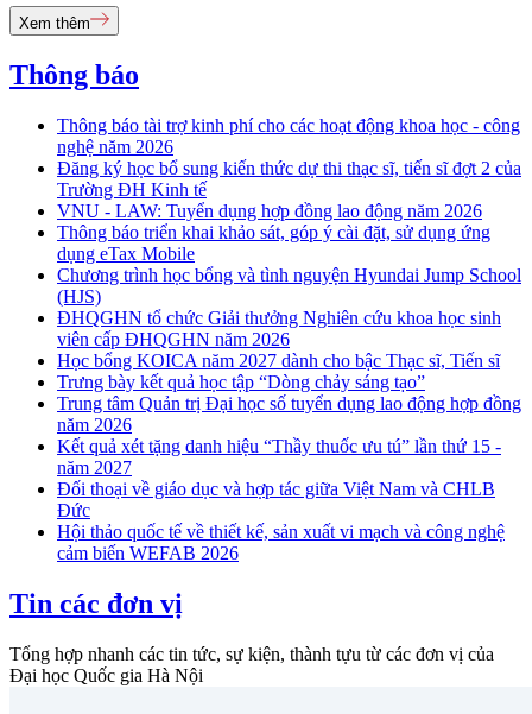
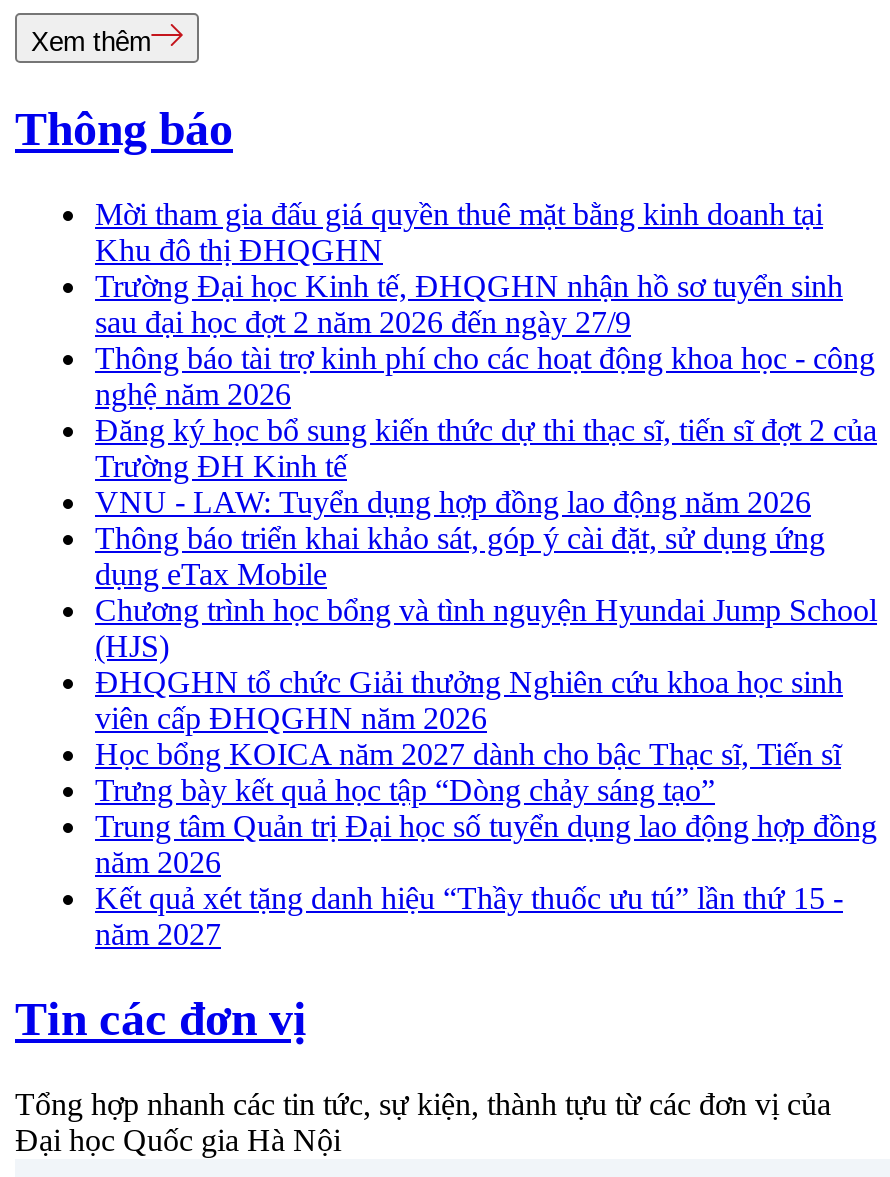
none -> [95,197,843,339] Mời tham gia đấu giá quyền thuê mặt bằng kinh doanh tại | Khu đô thị ĐHQGHN | Trường Đại học Kinh tế, ĐHQGHN nhận hồ sơ tuyển sinh | sau đại học đợt 2 năm 2026 đến ngày 27/9
moved [57,115,521,478] -> [95,341,877,951]: Thông báo tài trợ kinh phí cho các hoạt động khoa học - công | nghệ năm 2026 | Đăng ký học bổ sung kiến thức dự thi thạc sĩ, tiến sĩ đợt 2 của | ... | Kết quả xét tặng danh hiệu “Thầy thuốc ưu tú” lần thứ 15 - | năm 2027
[57,479,505,563] Đối thoại về giáo dục và hợp tác giữa Việt Nam và CHLB | Đức | Hội thảo quốc tế về thiết kế, sản xuất vi mạch và công nghệ | cảm biến WEFAB 2026 -> none

